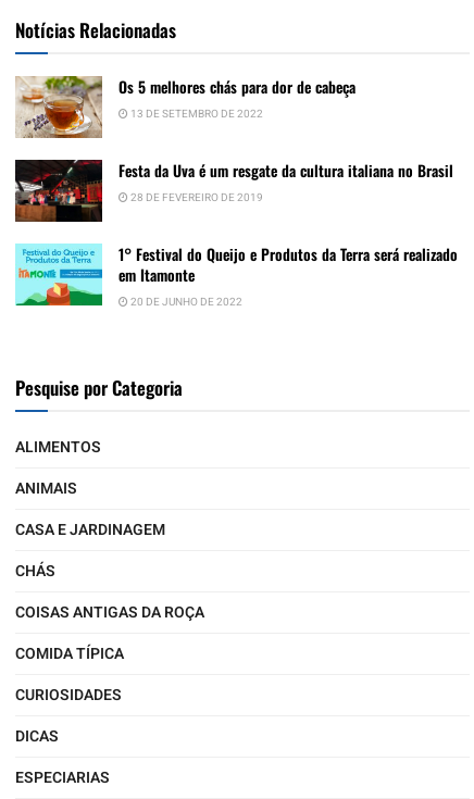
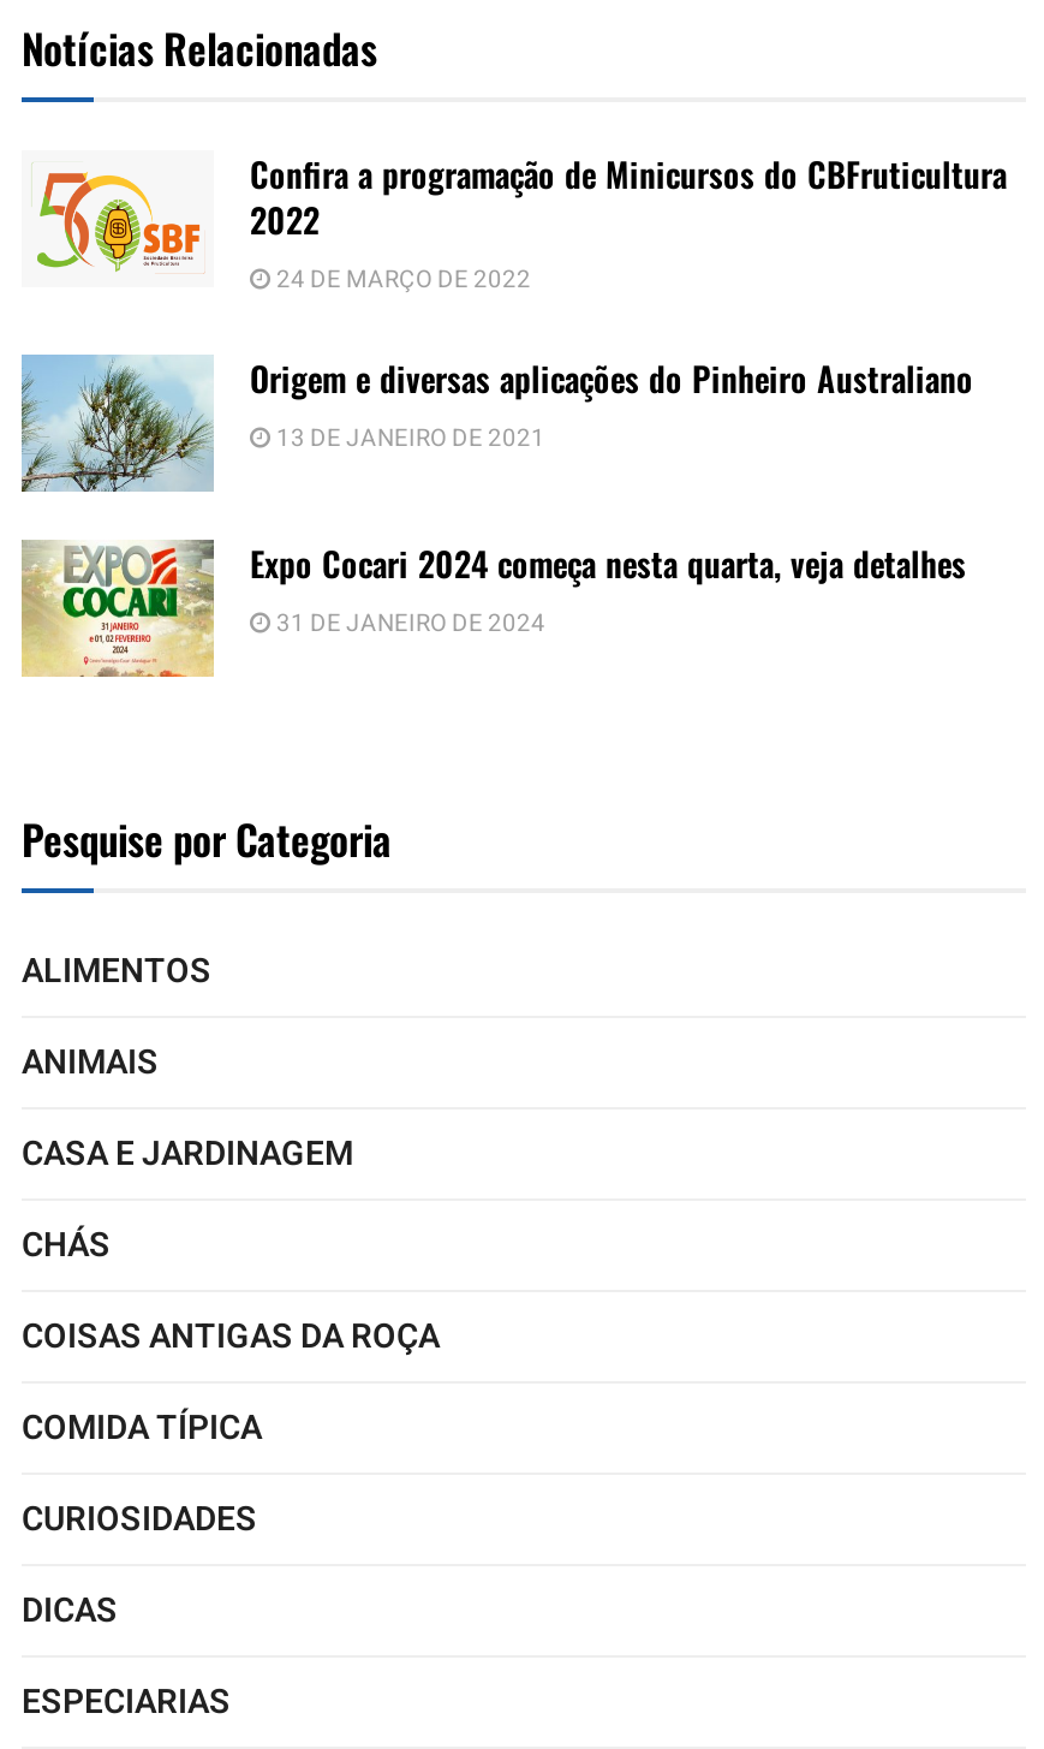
[15,75,355,139] [image] | Os 5 melhores chás para dor de cabeça | 13 DE SETEMBRO DE 2022 -> [24,147,1007,296] [image] | Confira a programação de Minicursos do CBFruticultura | 2022 | 24 DE MARÇO DE 2022
[14,159,453,230] [image] | Festa da Uva é um resgate da cultura italiana no Brasil | 28 DE FEVEREIRO DE 2019 -> [19,335,973,494] [image] | Origem e diversas aplicações do Pinheiro Australiano | 13 DE JANEIRO DE 2021
[14,242,458,314] [image] | 1° Festival do Queijo e Produtos da Terra será realizado | em Itamonte | 20 DE JUNHO DE 2022 -> [19,520,966,679] [image] | Expo Cocari 2024 começa nesta quarta, veja detalhes | 31 DE JANEIRO DE 2024

